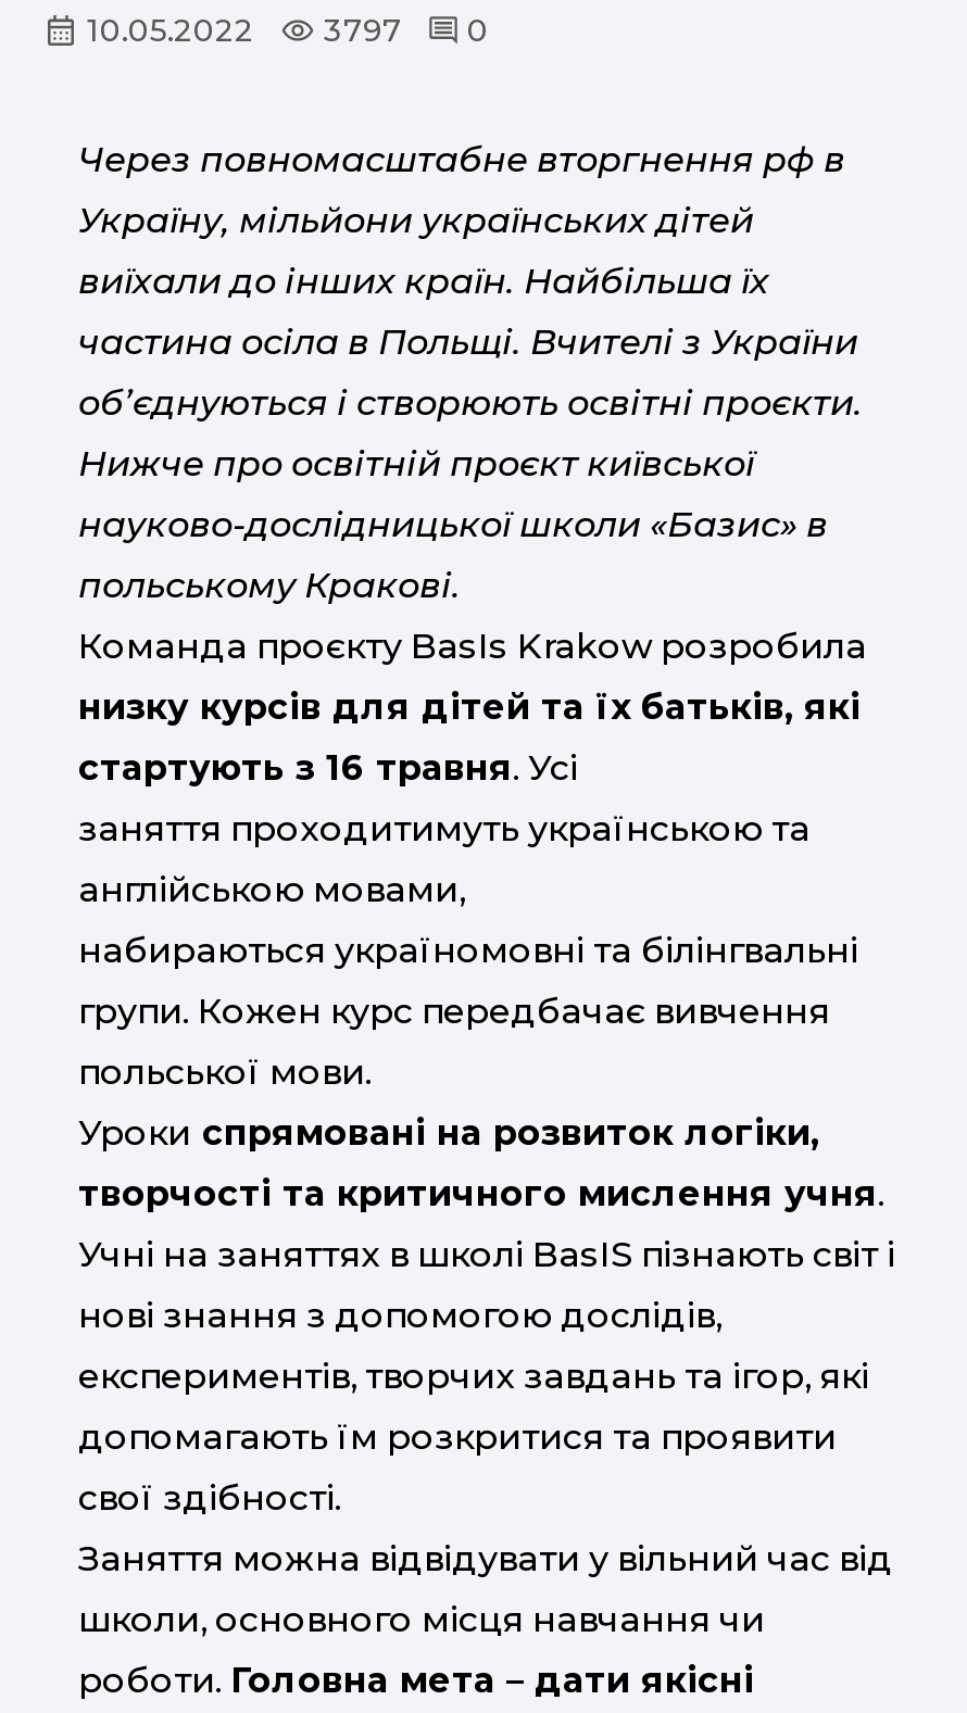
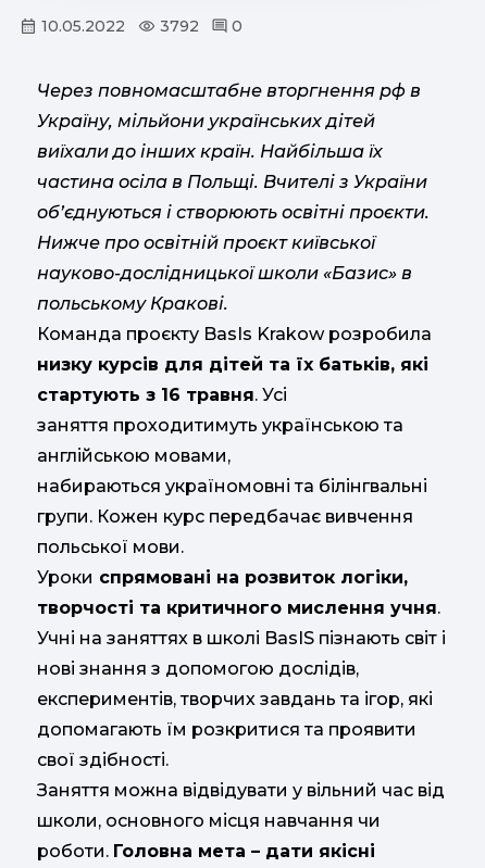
[87,11,489,50] 10.05.2022 3797 0 -> [41,16,242,36] 10.05.2022 3792 0

